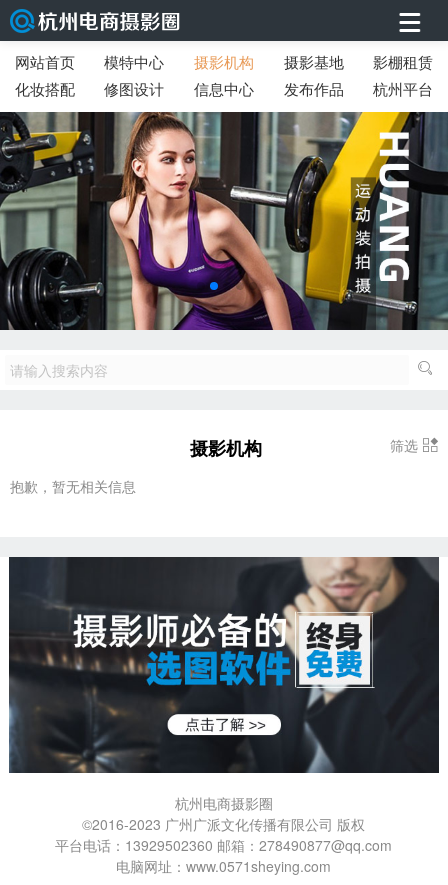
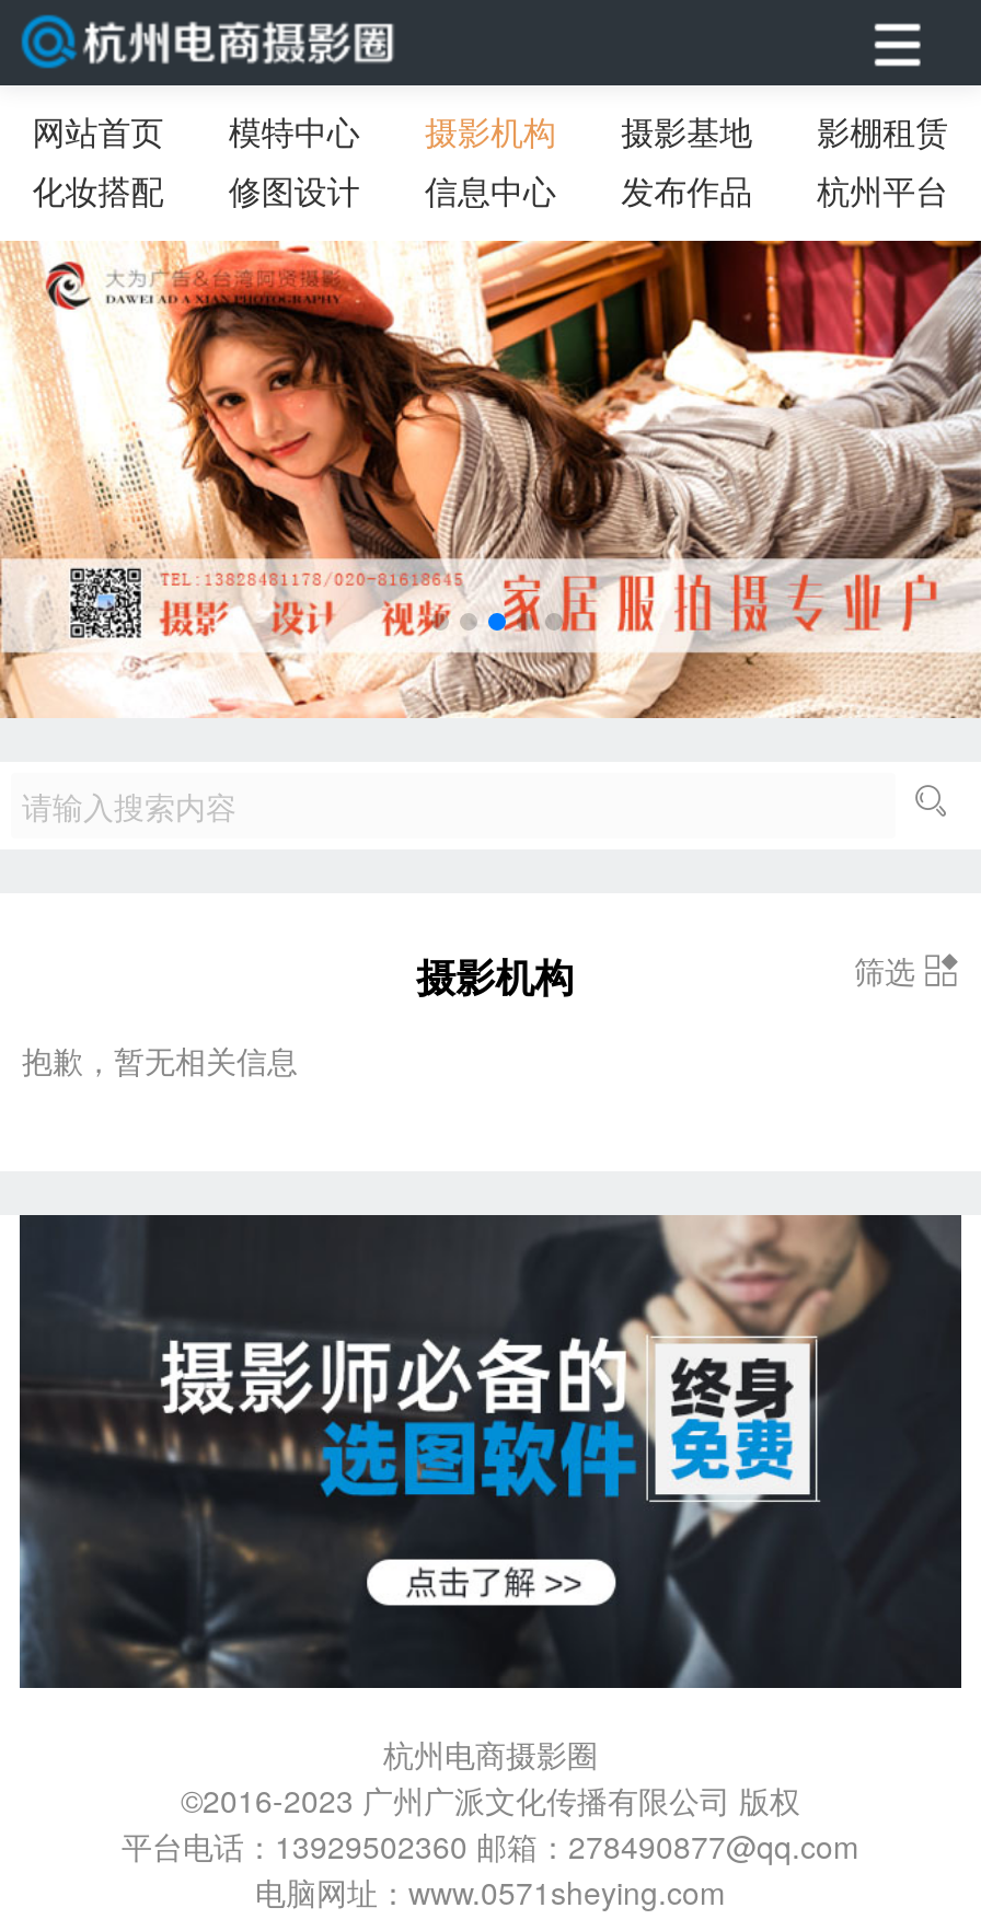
[3,111,445,331] [image] -> [7,239,974,720] [image]

